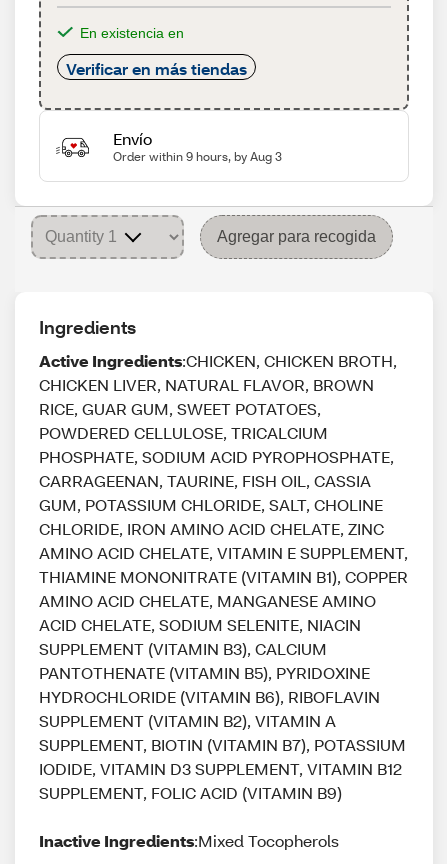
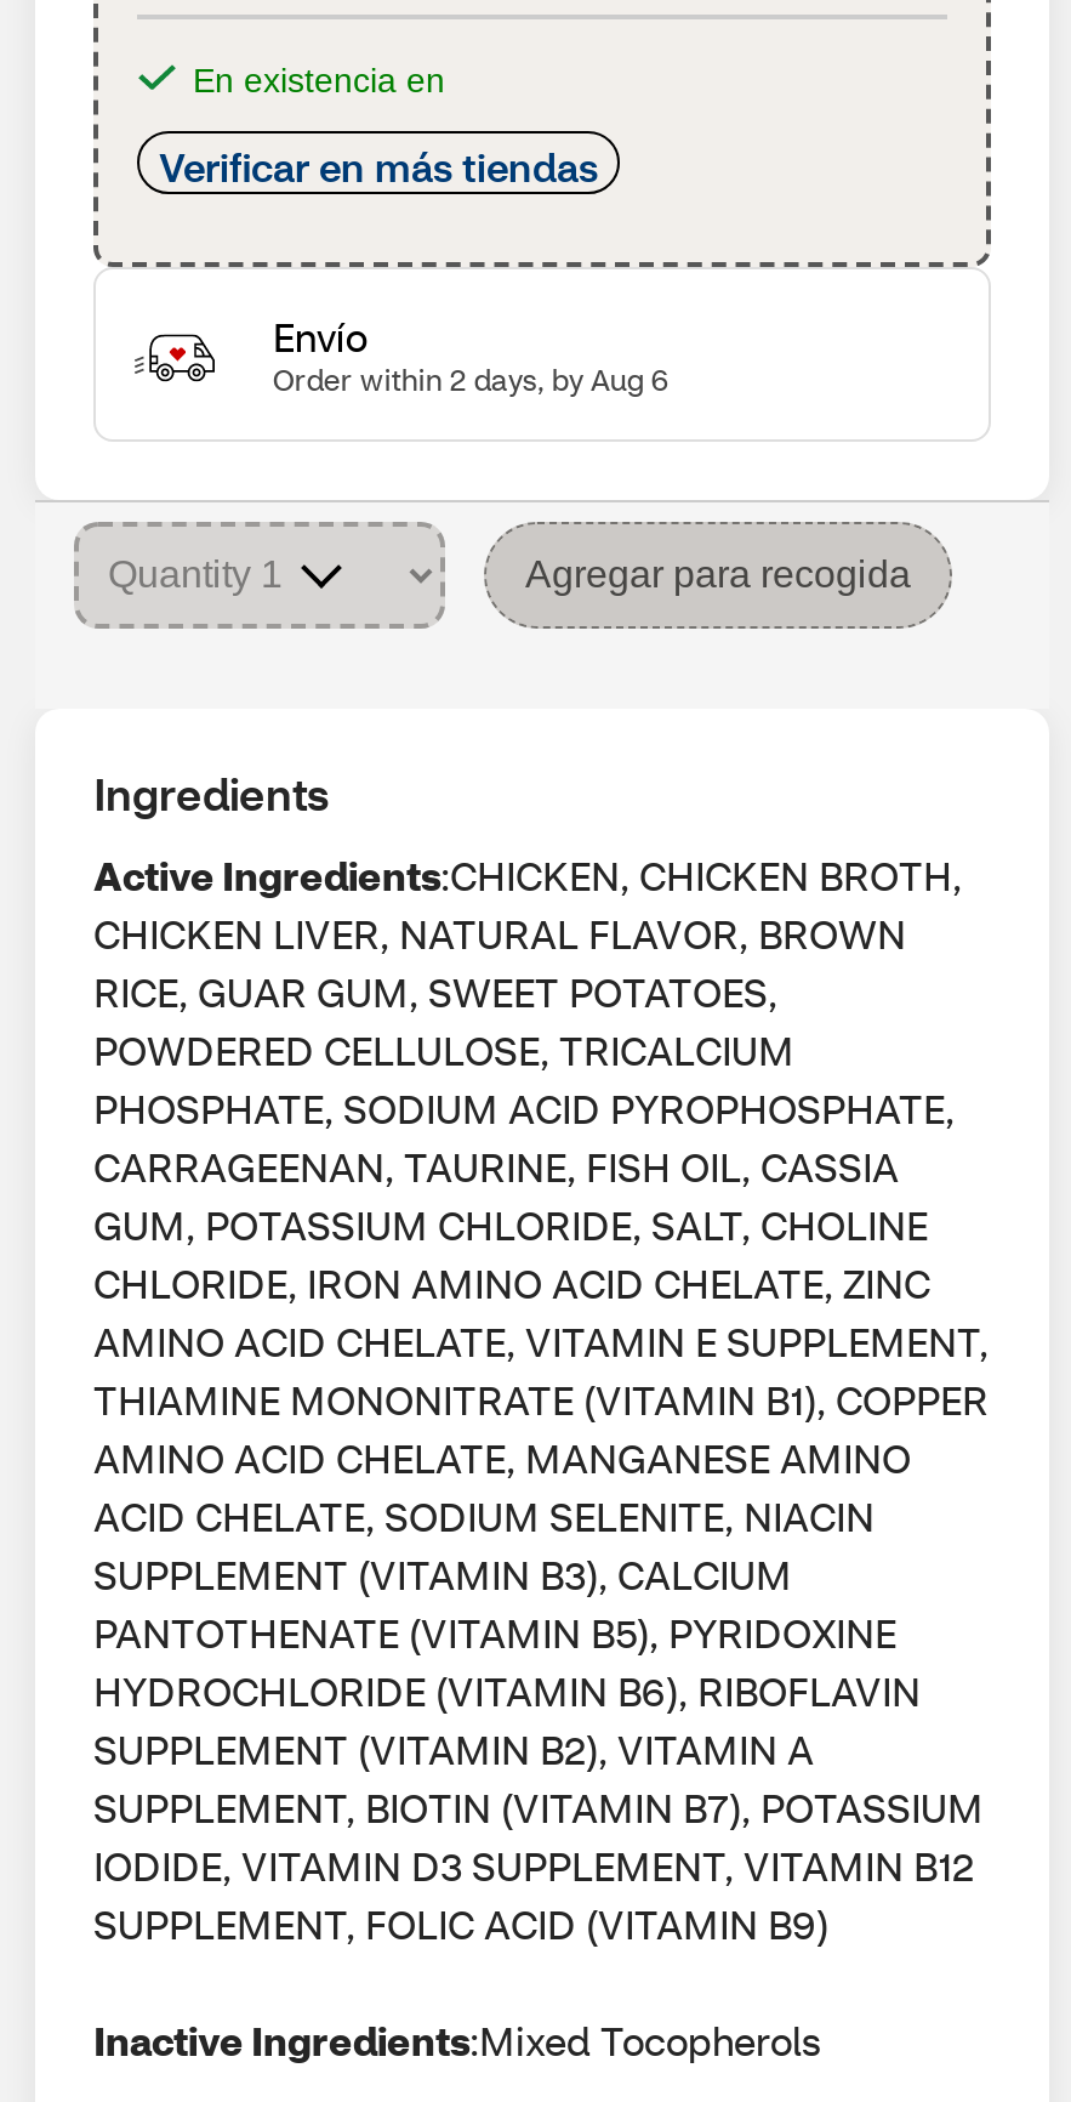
[113,149,282,164] Order within 9 hours, by Aug 3 -> [273,362,668,398] Order within 2 days, by Aug 6

